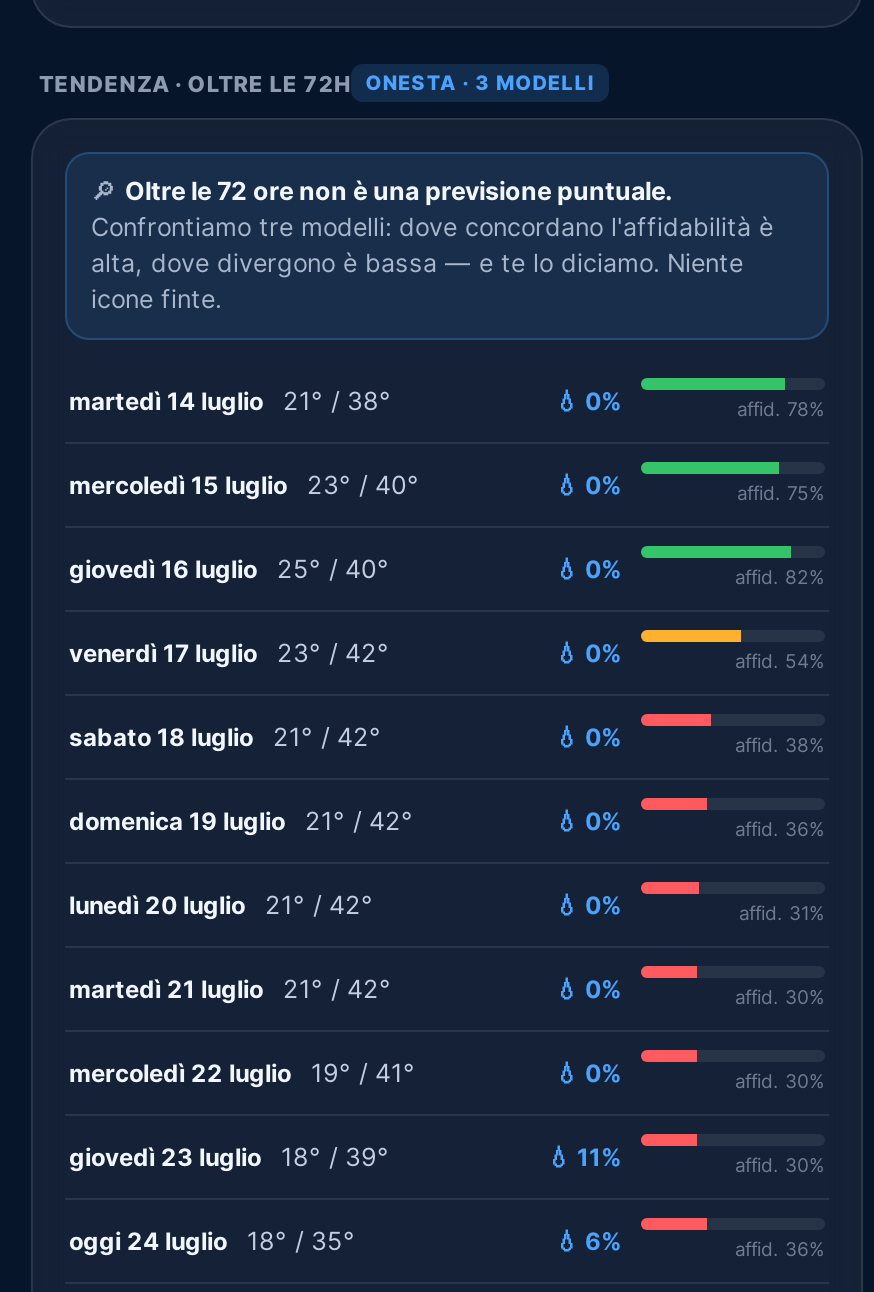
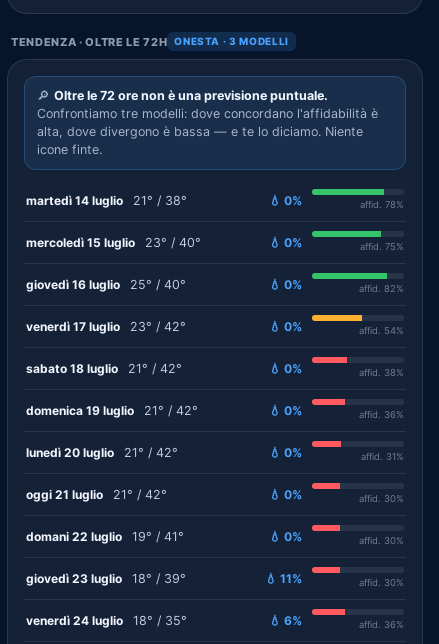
[69,973,263,1003] martedì 21 luglio -> [26,486,103,501] oggi 21 luglio
[69,1057,291,1087] mercoledì 22 luglio -> [26,528,122,543] domani 22 luglio
[69,1225,227,1255] oggi 24 luglio -> [26,612,123,627] venerdì 24 luglio

